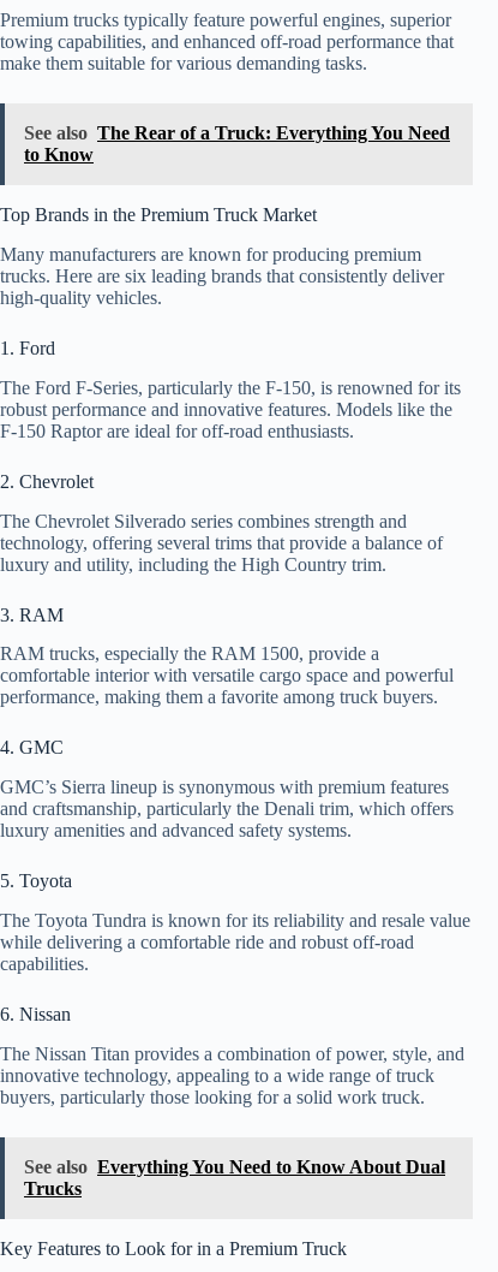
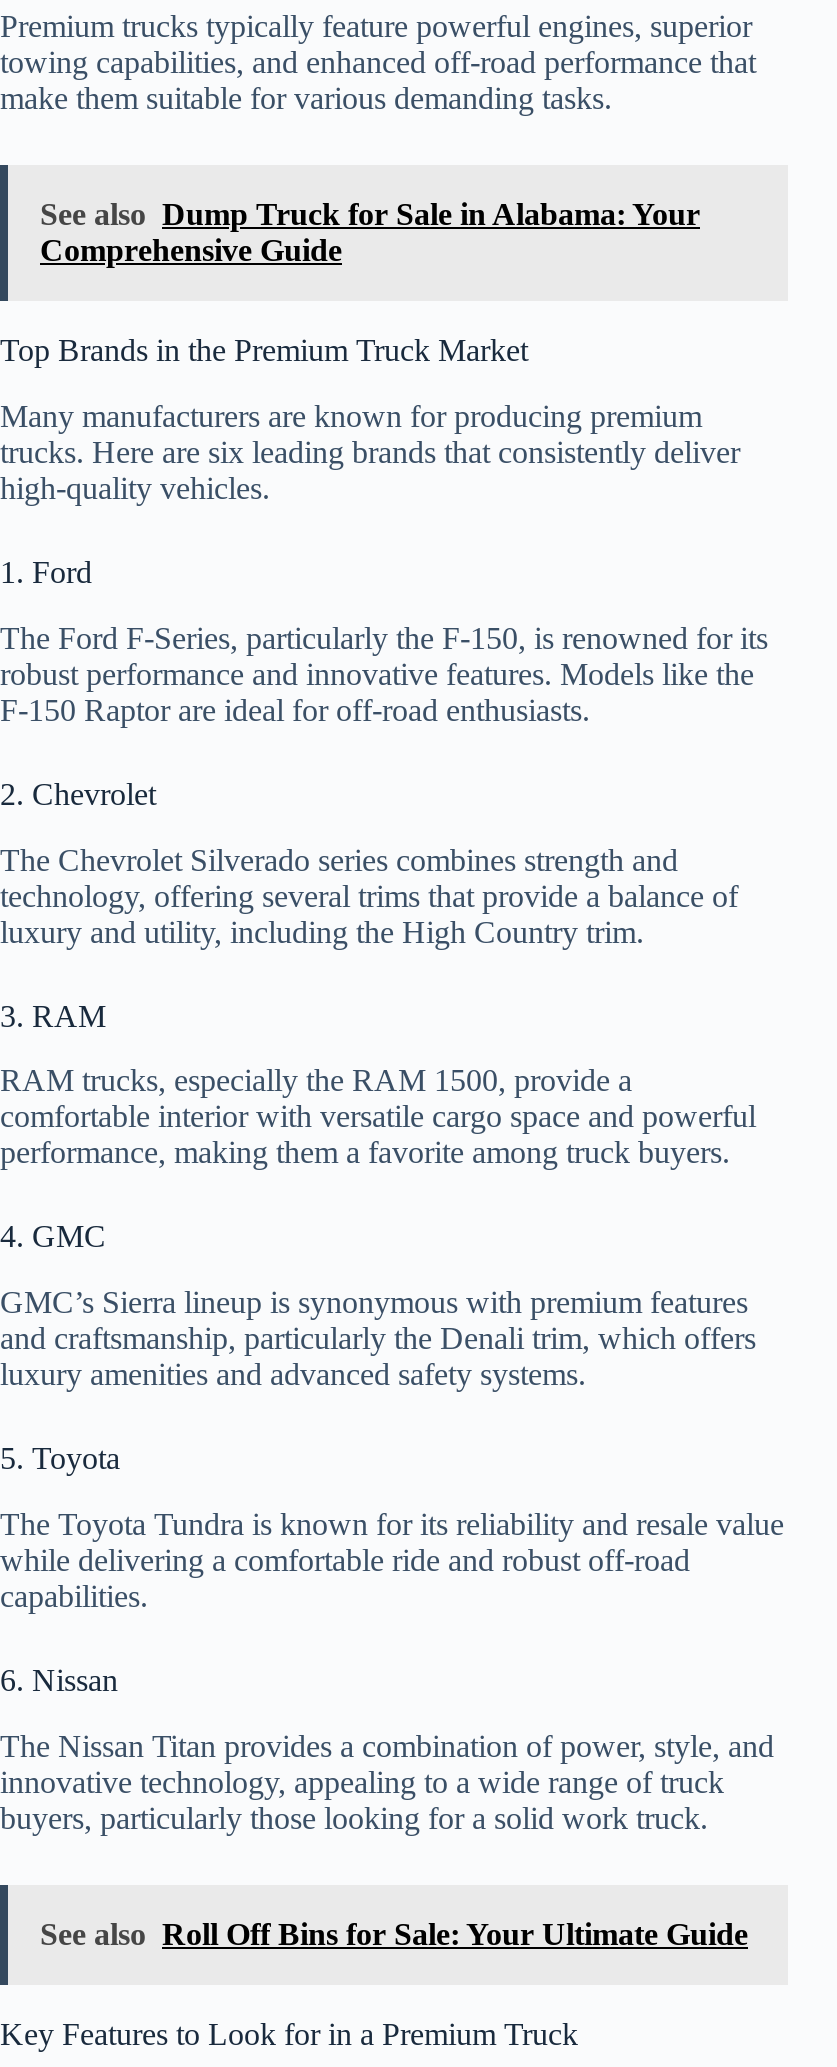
[24,123,450,165] See also The Rear of a Truck: Everything You Need | to Know -> [40,197,700,267] See also Dump Truck for Sale in Alabama: Your | Comprehensive Guide
[24,1156,445,1198] See also Everything You Need to Know About Dual | Trucks -> [40,1917,748,1951] See also Roll Off Bins for Sale: Your Ultimate Guide

